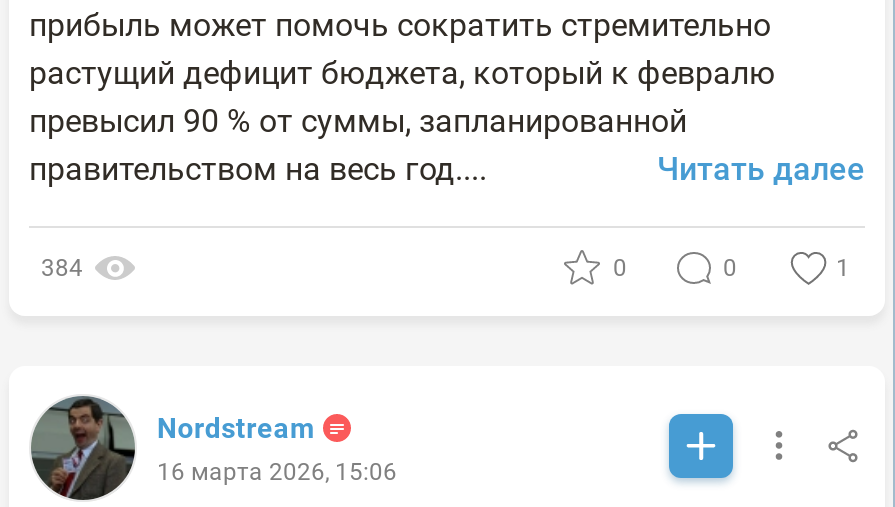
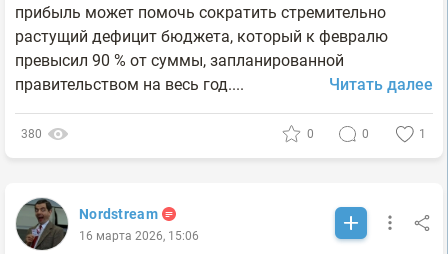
[41,255,83,283] 384 -> [21,127,42,141] 380

